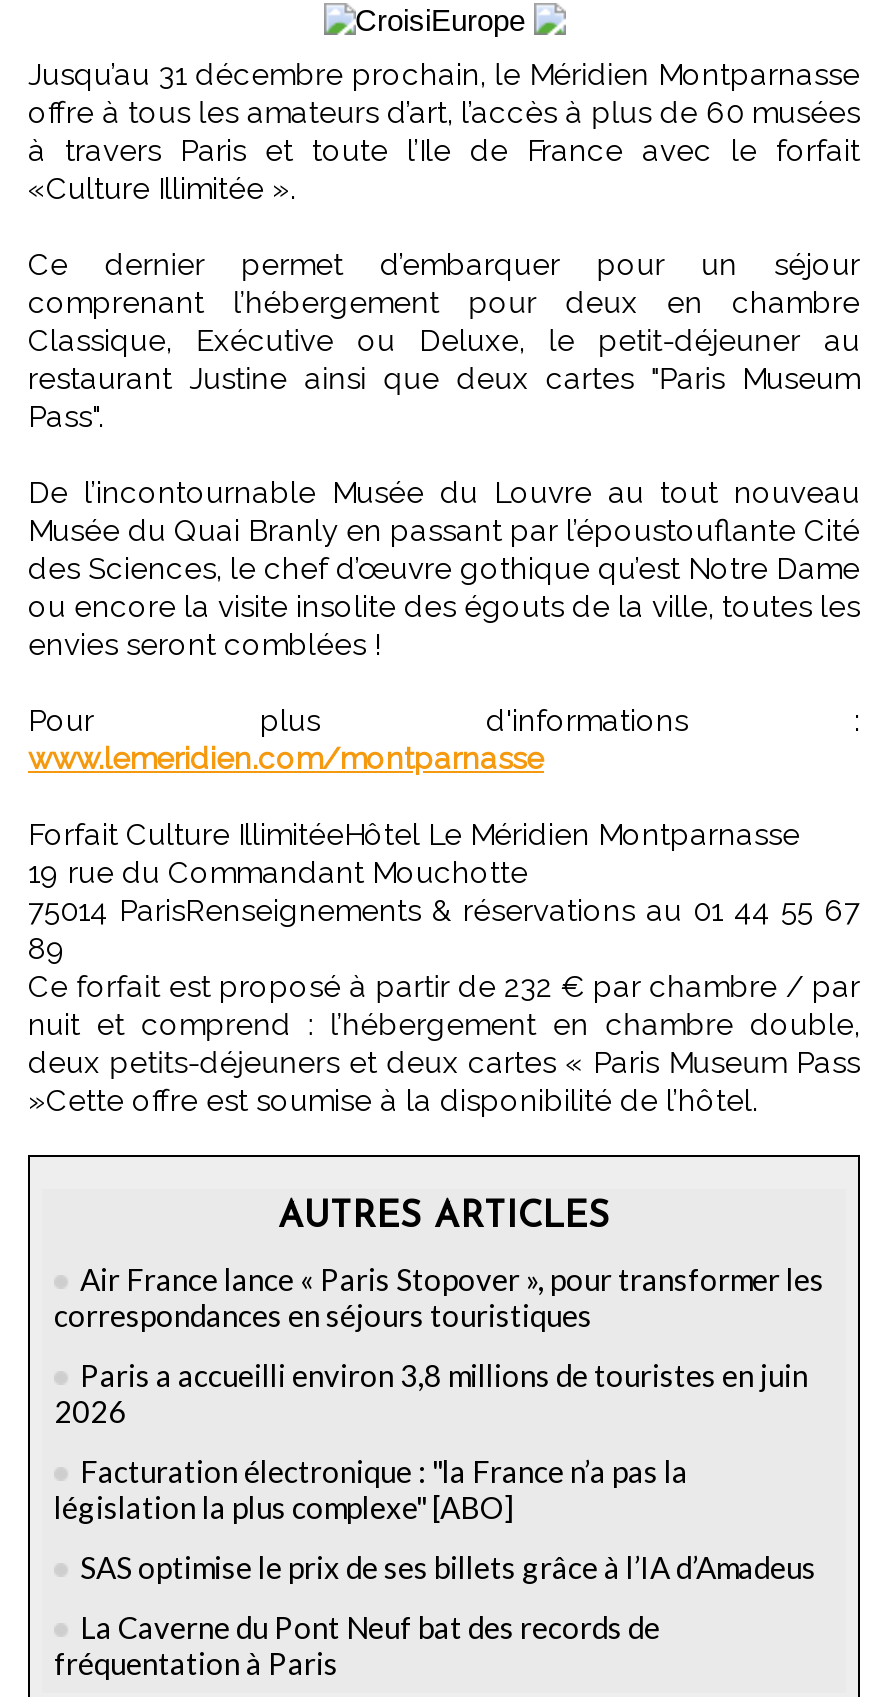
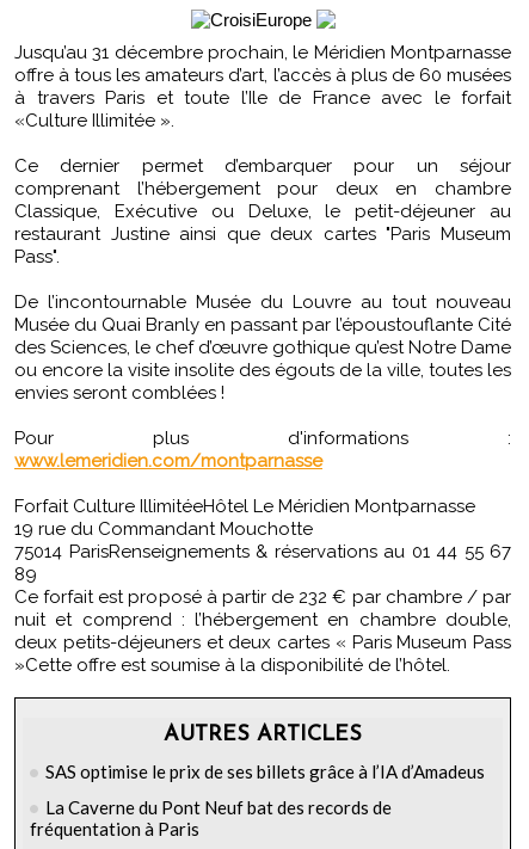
[54,1260,824,1524] Air France lance « Paris Stopover », pour transformer les | correspondances en séjours touristiques | Paris a accueilli environ 3,8 millions de touristes en juin | 2026 | Facturation électronique : "la France n’a pas la | législation la plus complexe" [ABO] -> none

